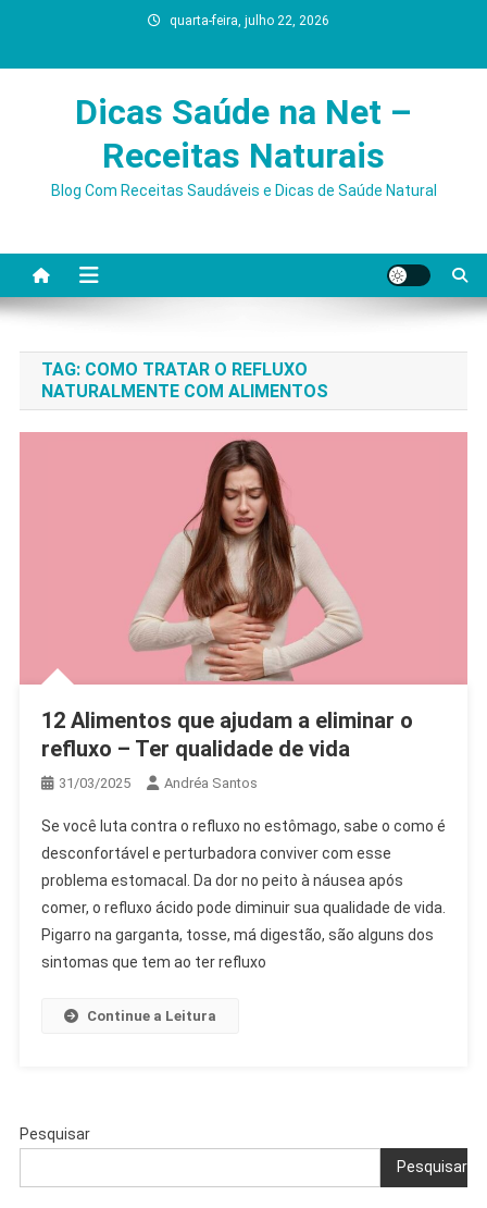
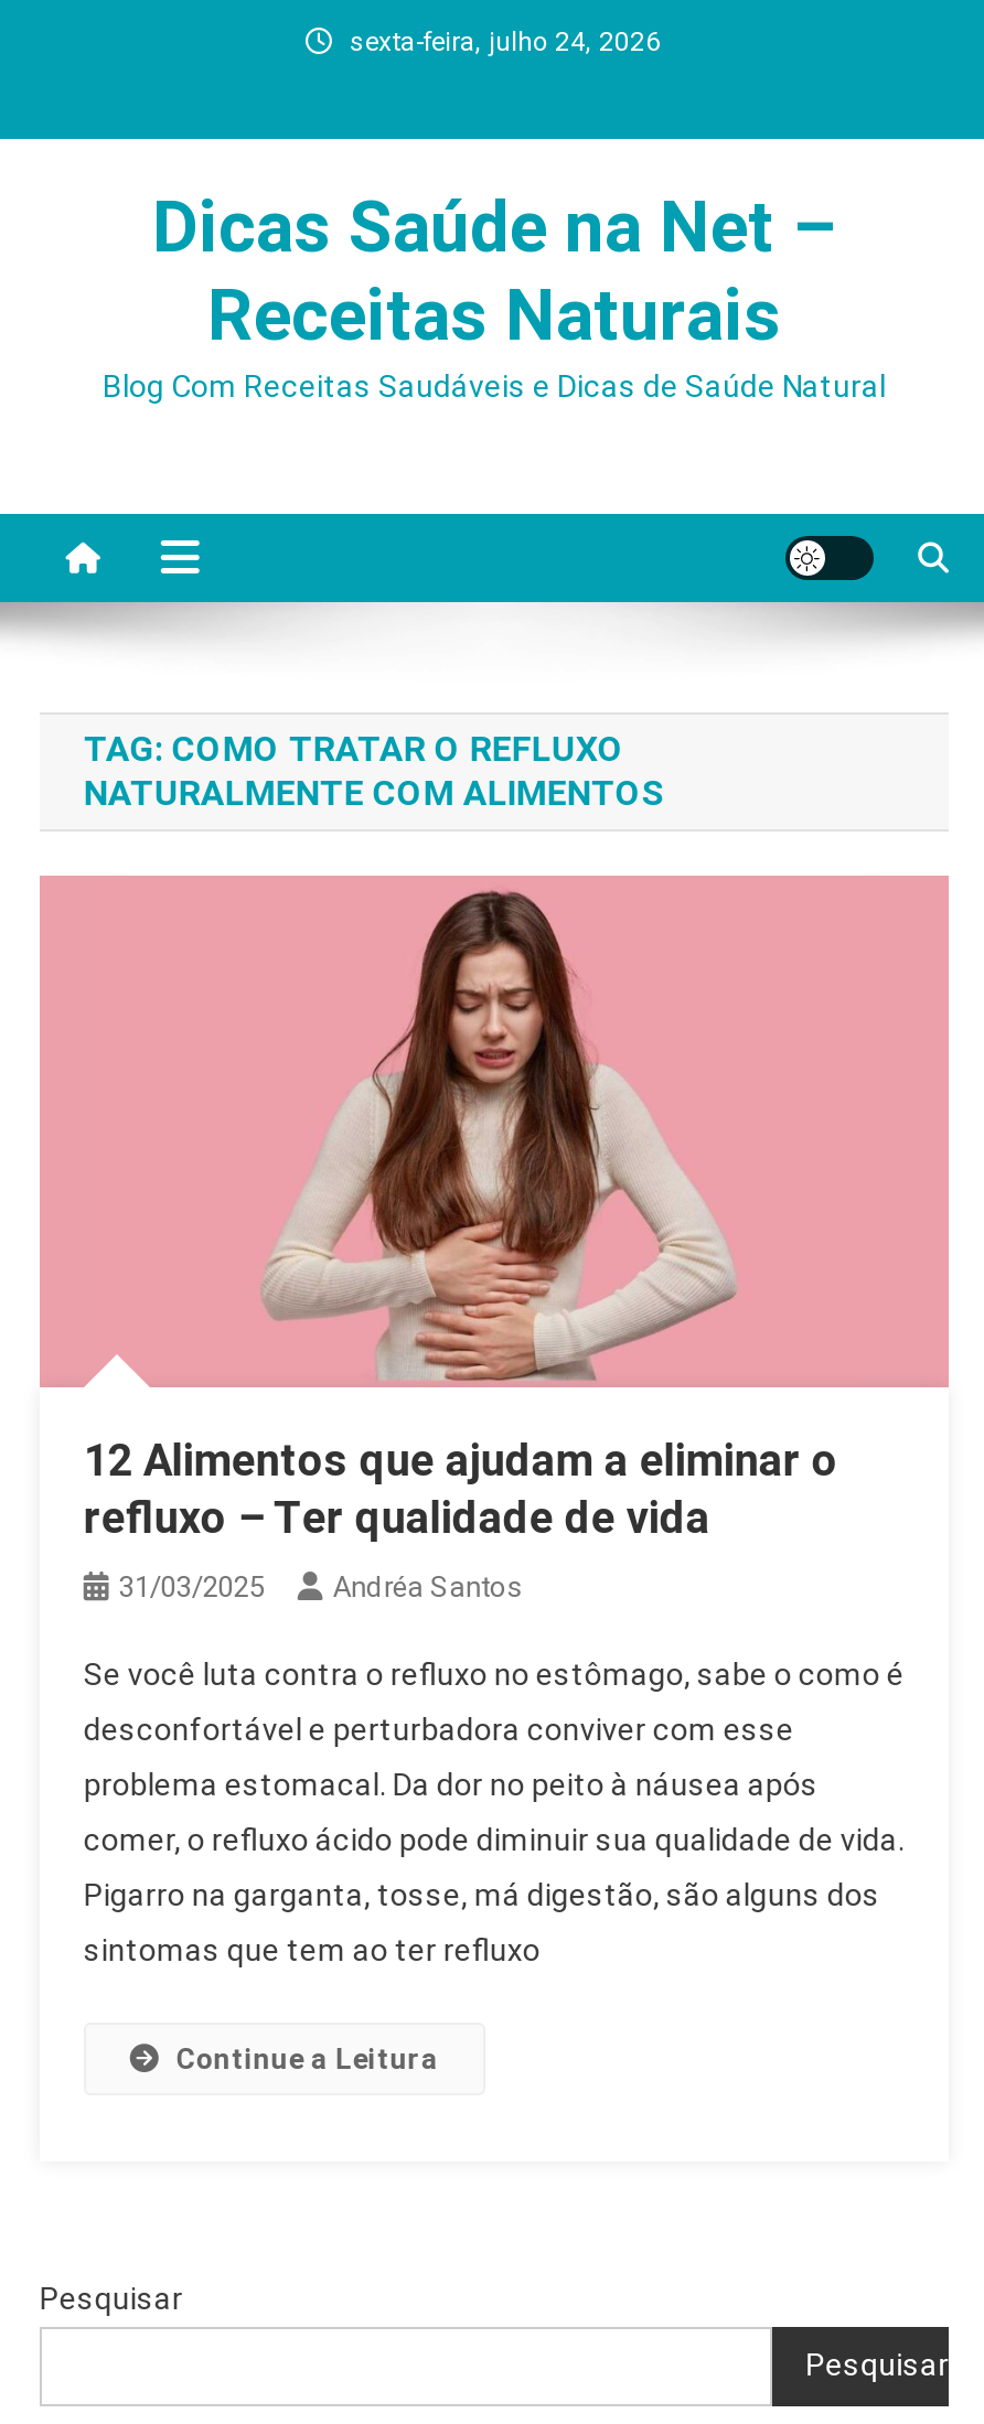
[169,13,329,28] quarta-feira, julho 22, 2026 -> [350,26,661,57] sexta-feira, julho 24, 2026

